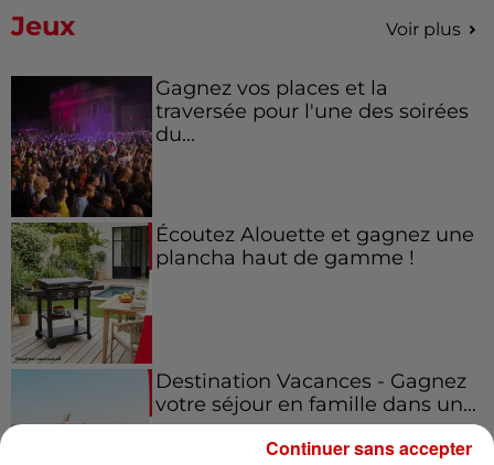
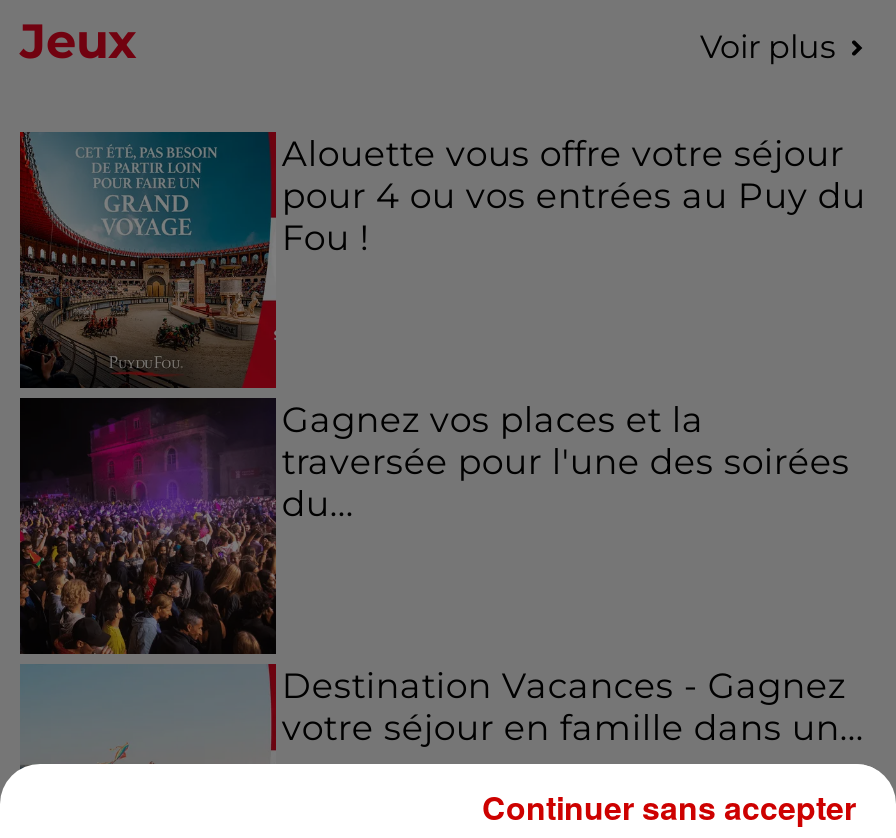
none -> [20,131,866,388] [image] | Alouette vous offre votre séjour | pour 4 ou vos entrées au Puy du | Fou !
moved [155,76,469,145] -> [282,398,850,524]: Gagnez vos places et la | traversée pour l'une des soirées | du...
[11,223,474,364] [image] | Écoutez Alouette et gagnez une | plancha haut de gamme ! -> none

